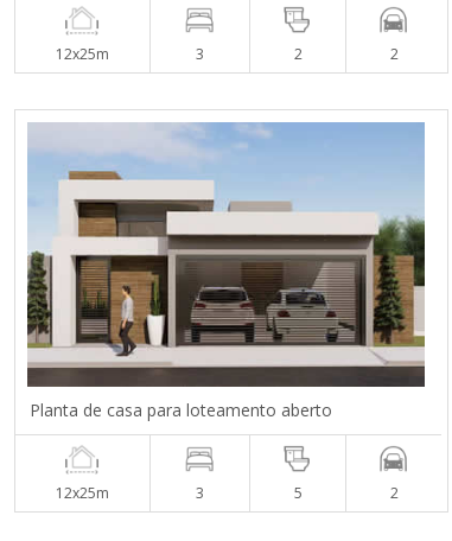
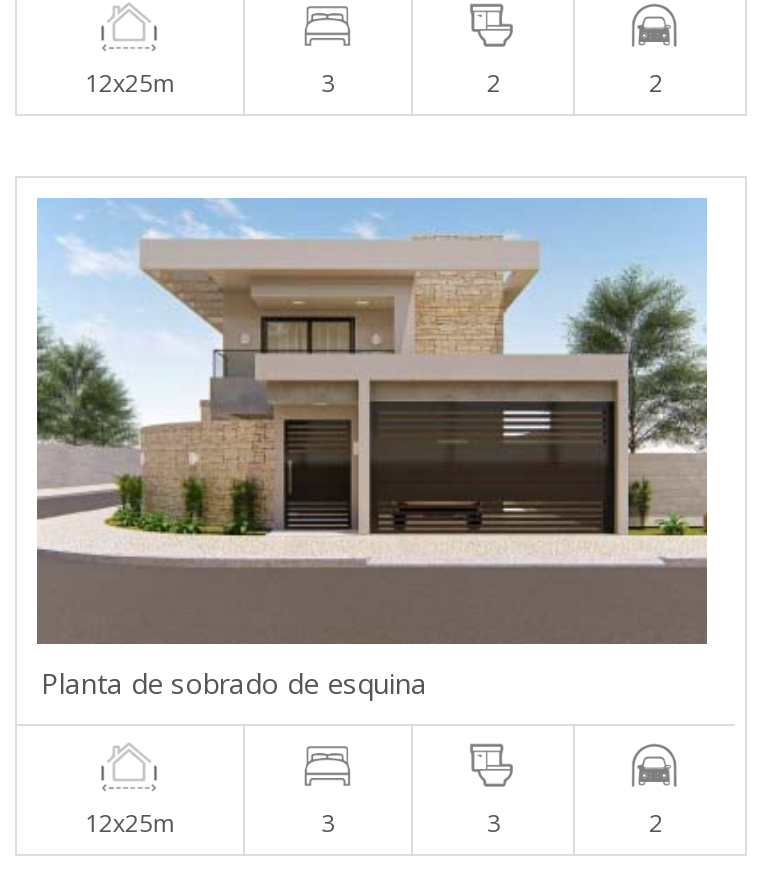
[26,125,425,422] [image] | Planta de casa para loteamento aberto -> [35,198,709,701] [image] | Planta de sobrado de esquina
[294,483,302,504] 5 -> [487,805,501,839] 3

